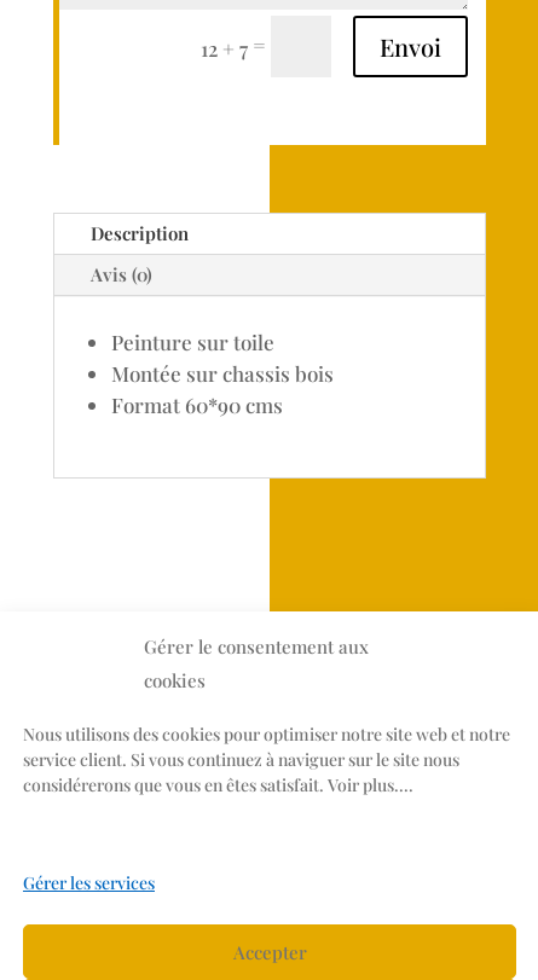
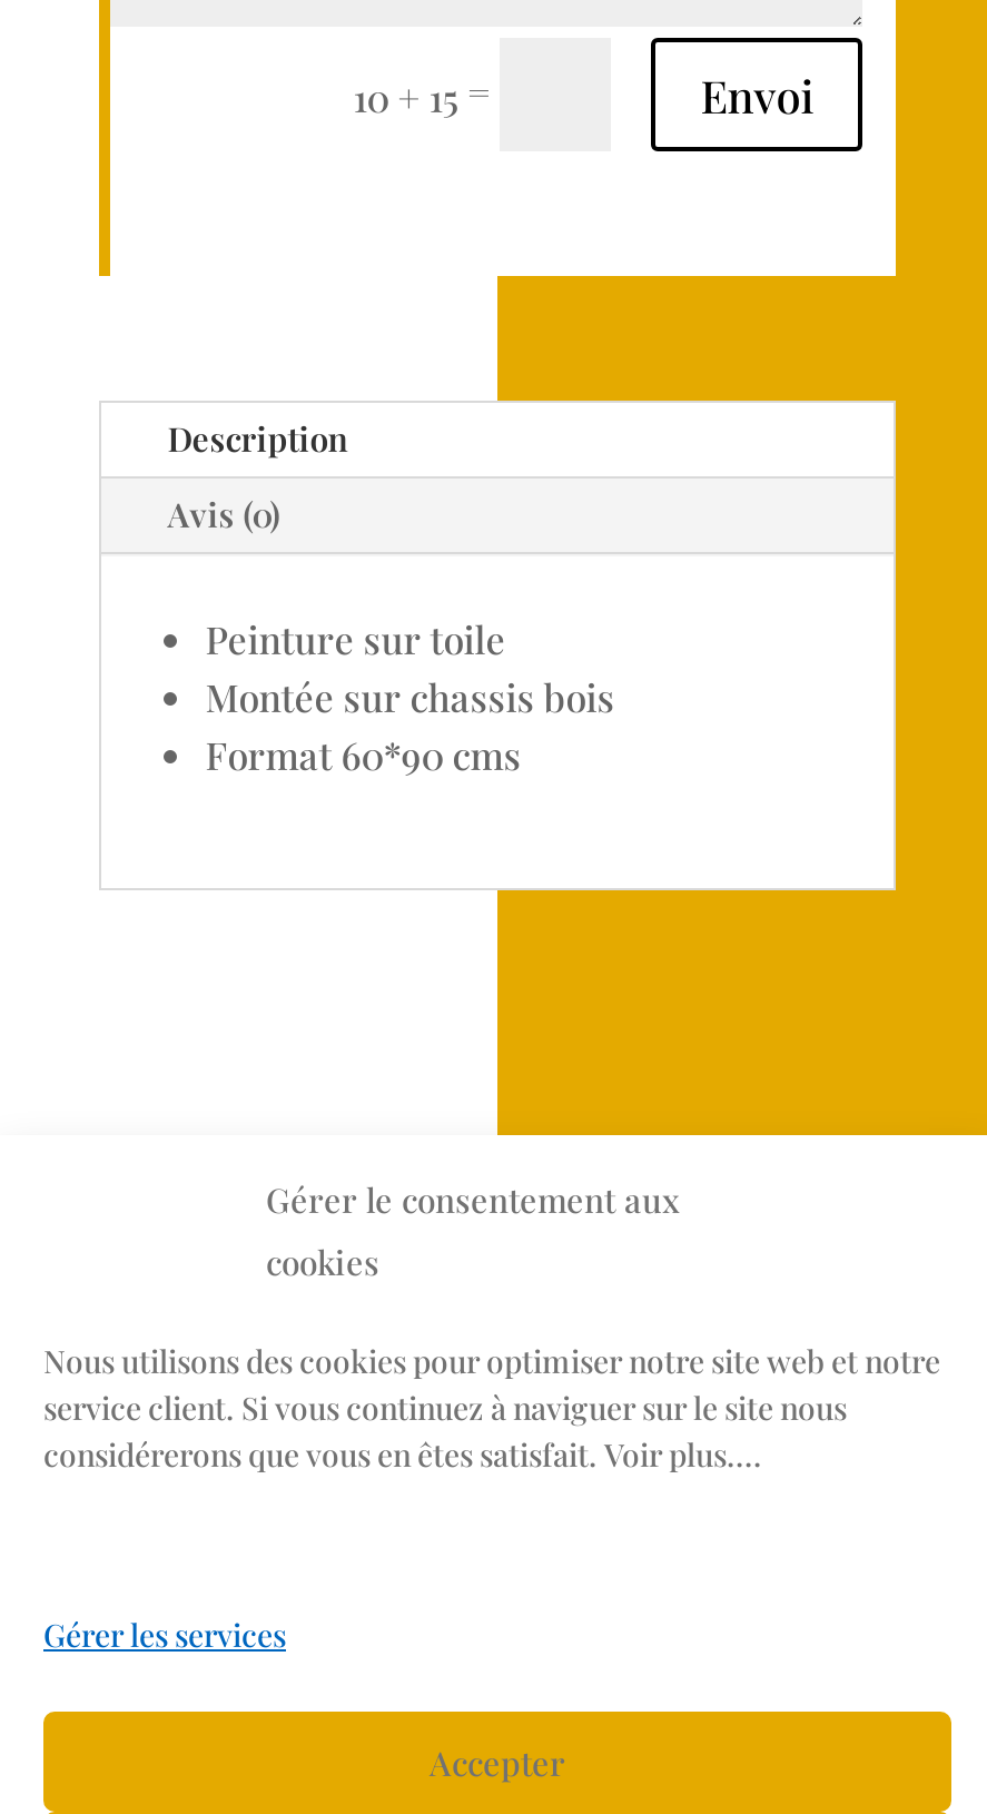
[201,32,271,62] 12 + 7 = -> [353,68,500,122] 10 + 15 =

